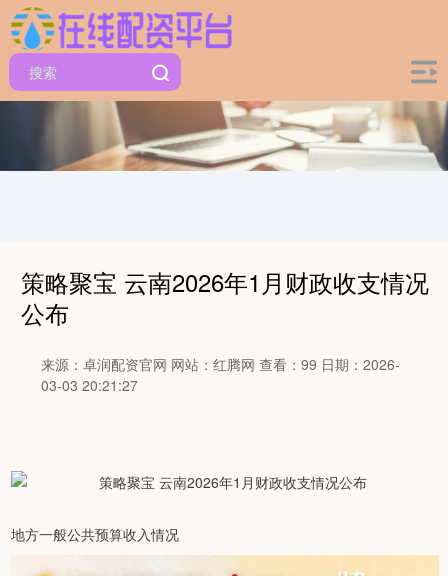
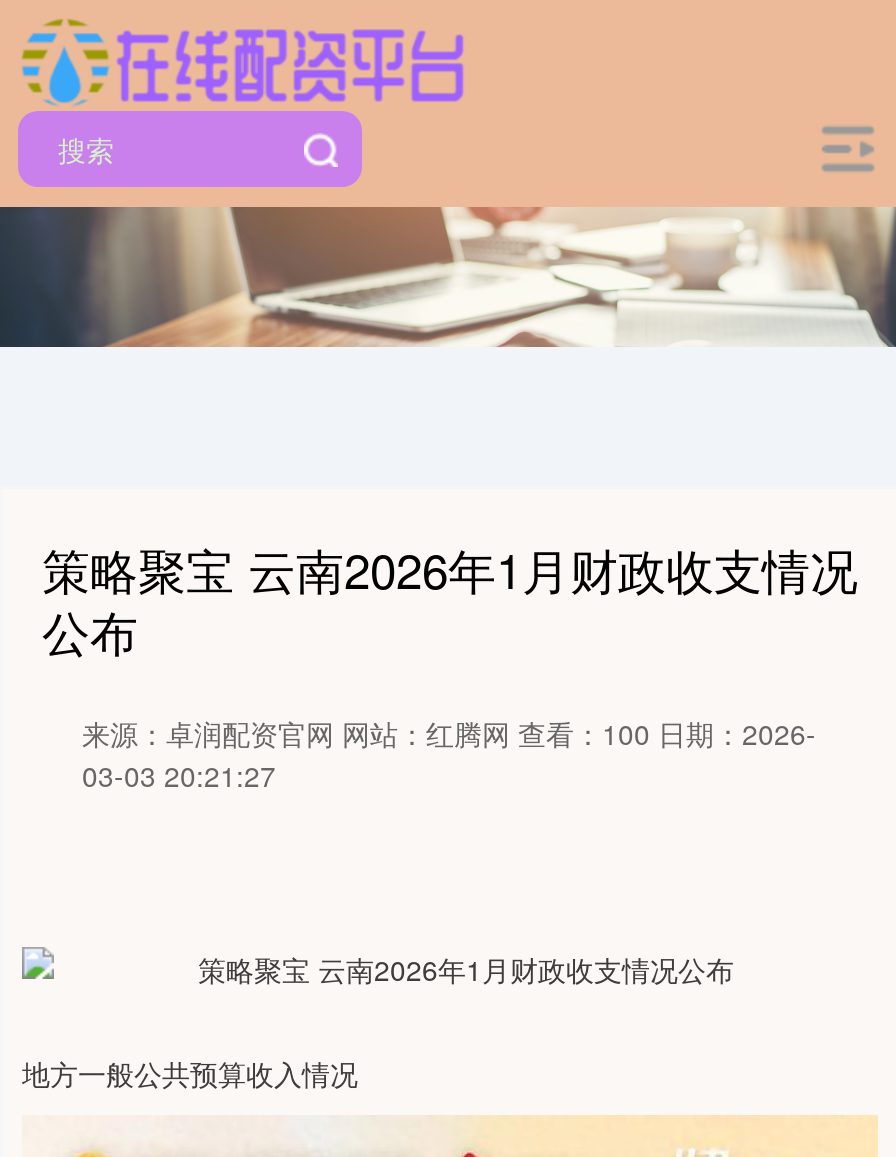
[41,354,400,374] 来源：卓润配资官网网站：红腾网 查看：99 日期：2026- -> [82,713,816,753] 来源：卓润配资官网网站：红腾网 查看：100 日期：2026-

